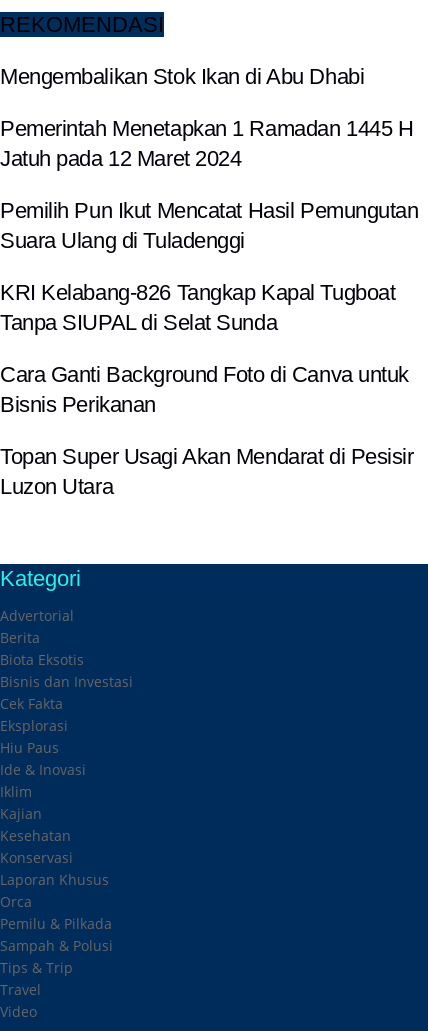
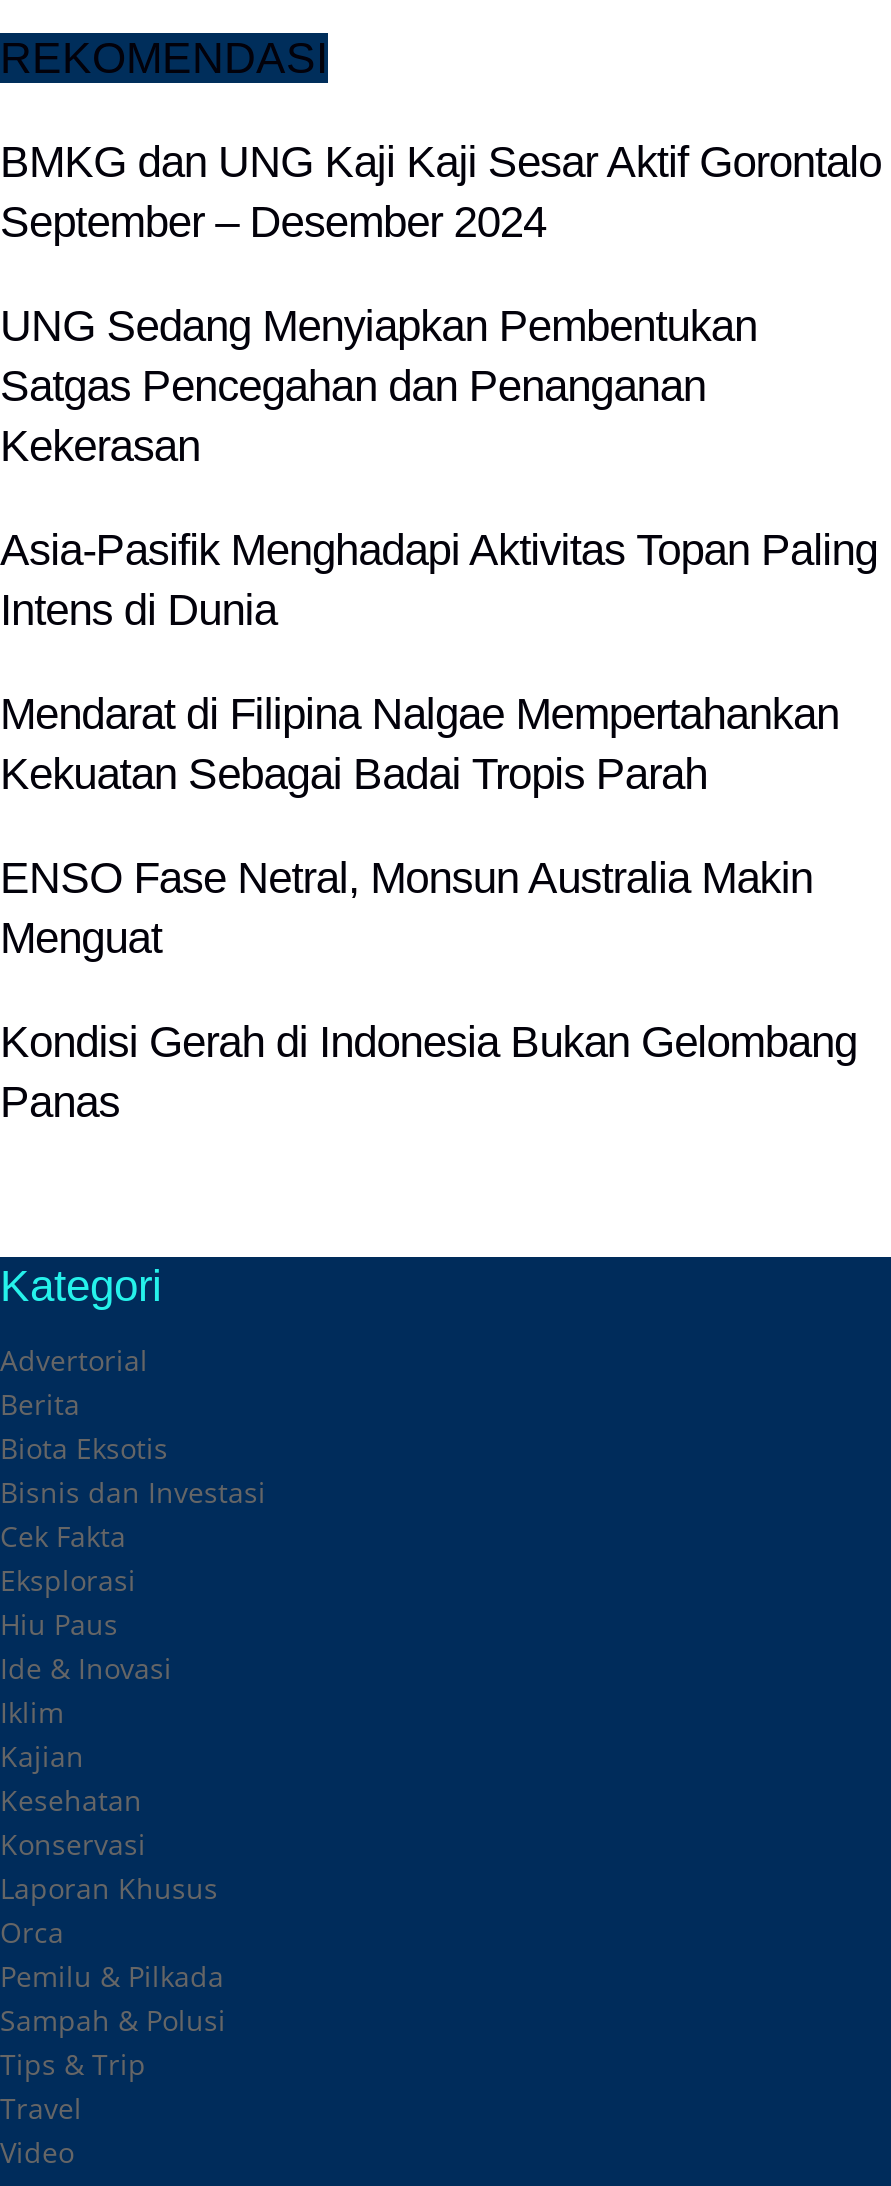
[0,64,364,89] Mengembalikan Stok Ikan di Abu Dhabi -> [0,137,882,247] BMKG dan UNG Kaji Kaji Sesar Aktif Gorontalo | September – Desember 2024
[0,116,413,171] Pemerintah Menetapkan 1 Ramadan 1445 H | Jatuh pada 12 Maret 2024 -> [0,301,757,471] UNG Sedang Menyiapkan Pembentukan | Satgas Pencegahan dan Penanganan | Kekerasan
[0,198,419,253] Pemilih Pun Ikut Mencatat Hasil Pemungutan | Suara Ulang di Tuladenggi -> [0,525,878,635] Asia-Pasifik Menghadapi Aktivitas Topan Paling | Intens di Dunia
[0,280,395,335] KRI Kelabang-826 Tangkap Kapal Tugboat | Tanpa SIUPAL di Selat Sunda -> [0,689,839,799] Mendarat di Filipina Nalgae Mempertahankan | Kekuatan Sebagai Badai Tropis Parah
[0,362,409,417] Cara Ganti Background Foto di Canva untuk | Bisnis Perikanan -> [0,852,813,962] ENSO Fase Netral, Monsun Australia Makin | Menguat
[0,444,414,499] Topan Super Usagi Akan Mendarat di Pesisir | Luzon Utara -> [0,1016,857,1126] Kondisi Gerah di Indonesia Bukan Gelombang | Panas

